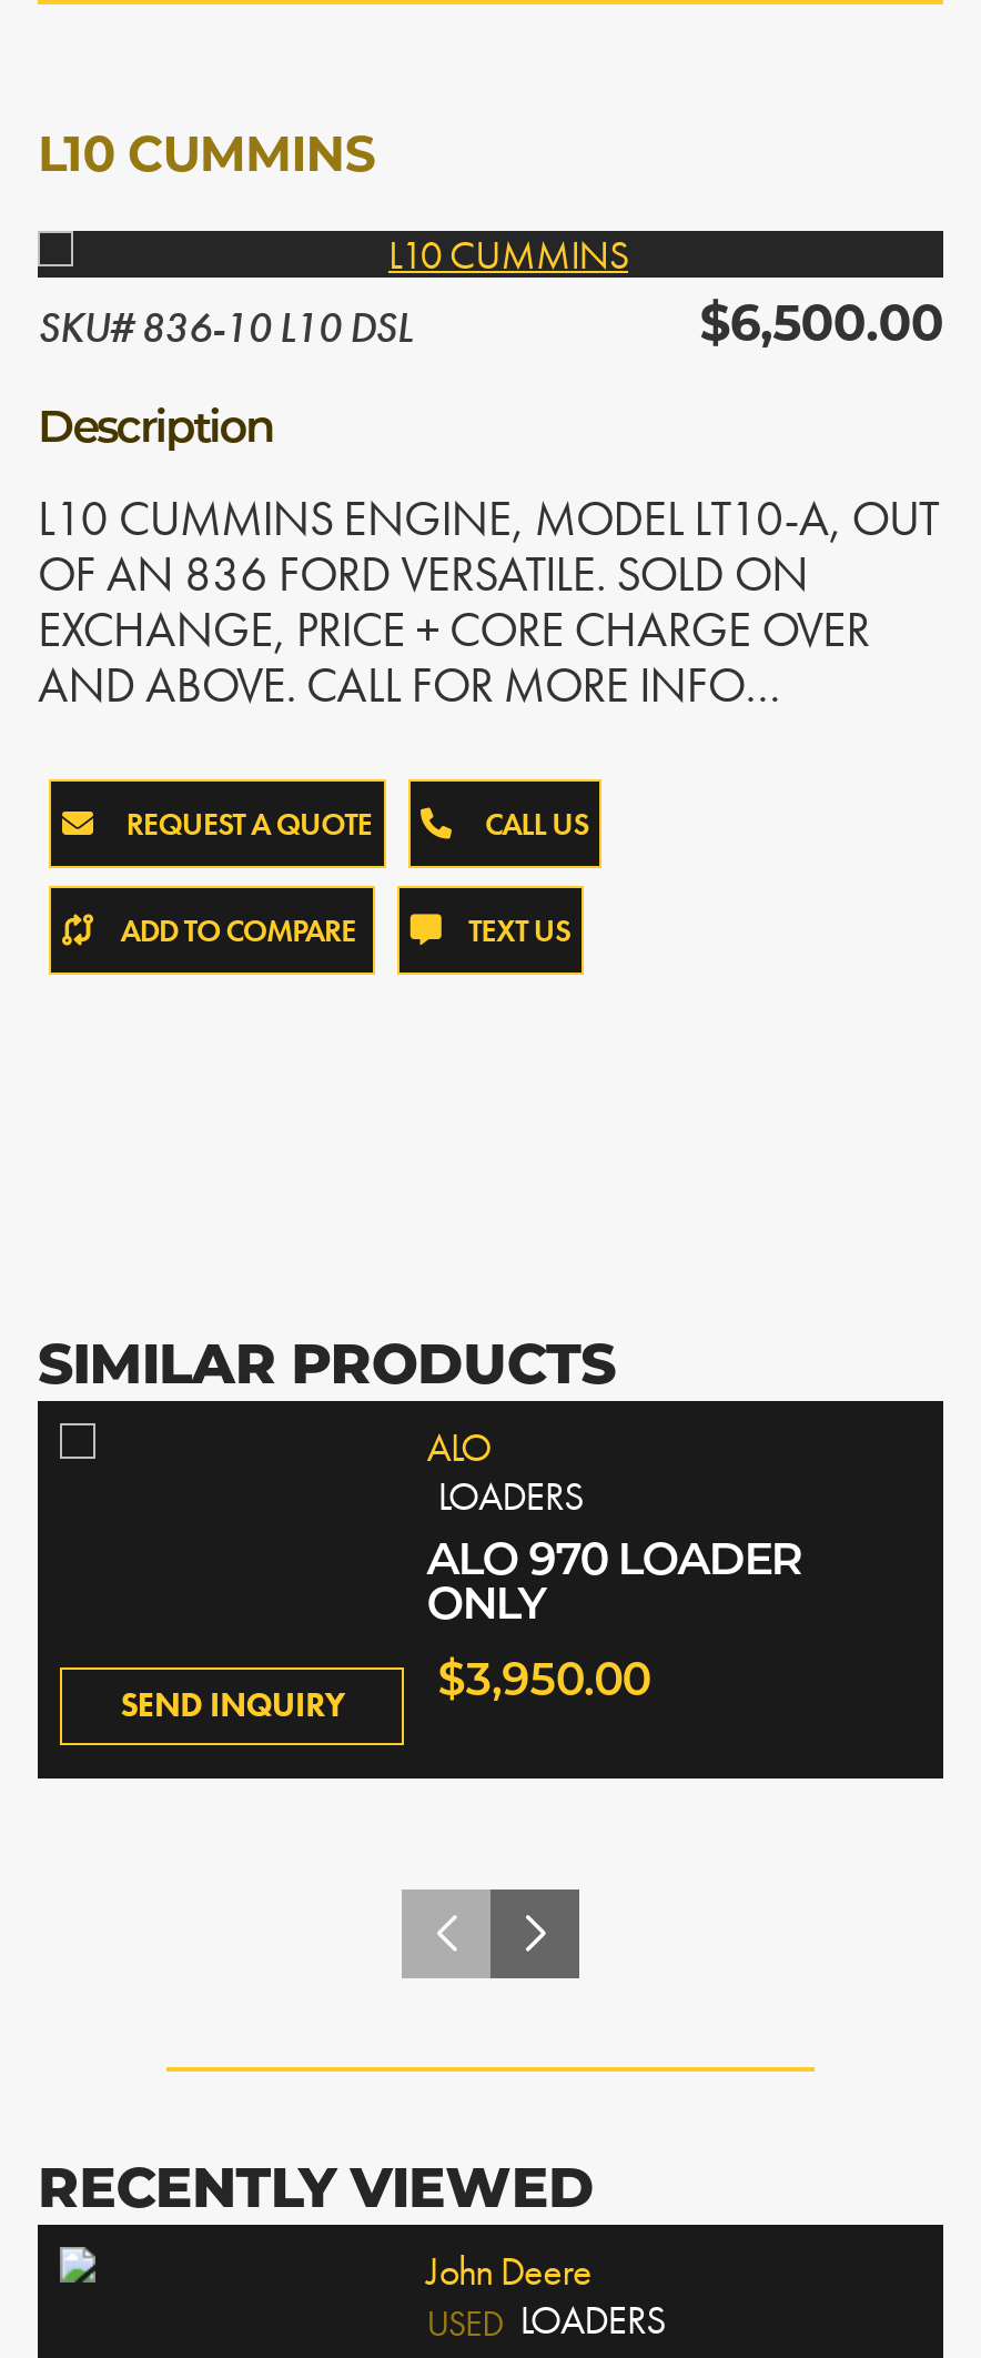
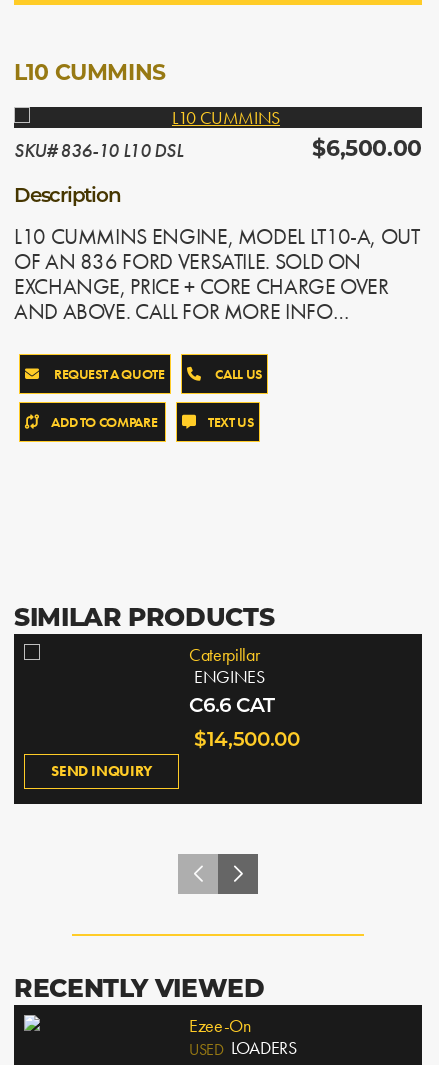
[427,1421,802,1630] ALO | LOADERS | ALO 970 LOADER | ONLY -> [189,643,274,717] Caterpillar | ENGINES | C6.6 CAT
[438,1661,650,1705] $3,950.00 -> [194,731,300,751] $14,500.00
[427,2245,592,2296] John Deere -> [189,1014,251,1037] Ezee-On

